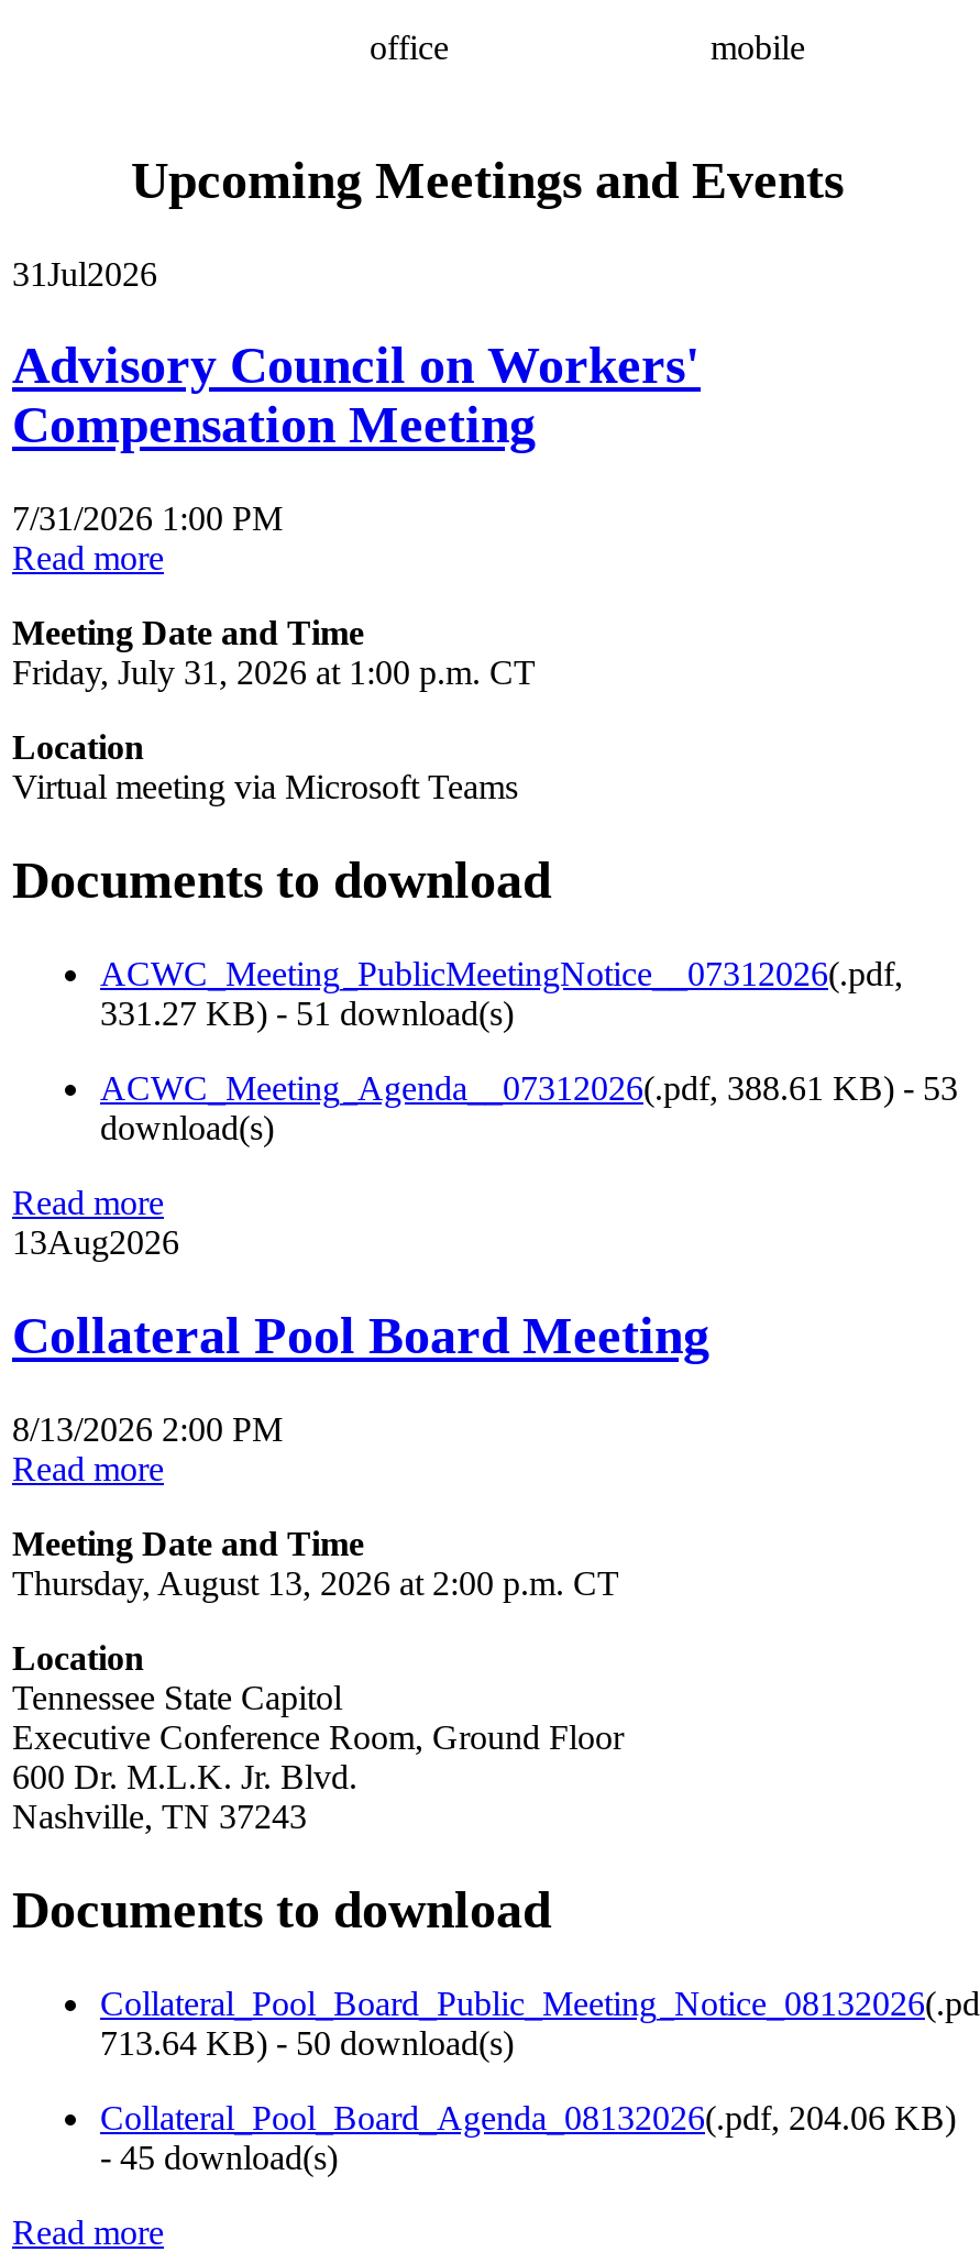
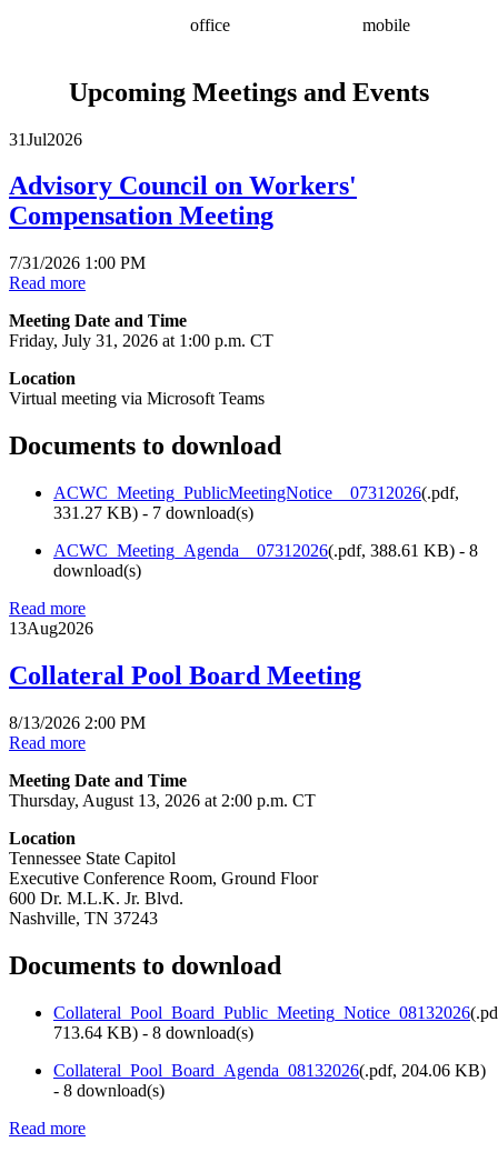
[100,995,514,1032] 331.27 KB) - 51 download(s) -> [53,503,253,522] 331.27 KB) - 7 download(s)
[100,1070,958,1107] ACWC_Meeting_Agenda__07312026(.pdf, 388.61 KB) - 53 -> [53,541,478,560] ACWC_Meeting_Agenda__07312026(.pdf, 388.61 KB) - 8
[100,2024,514,2061] 713.64 KB) - 50 download(s) -> [53,1023,253,1042] 713.64 KB) - 8 download(s)
[100,2138,338,2176] - 45 download(s) -> [53,1081,165,1100] - 8 download(s)

